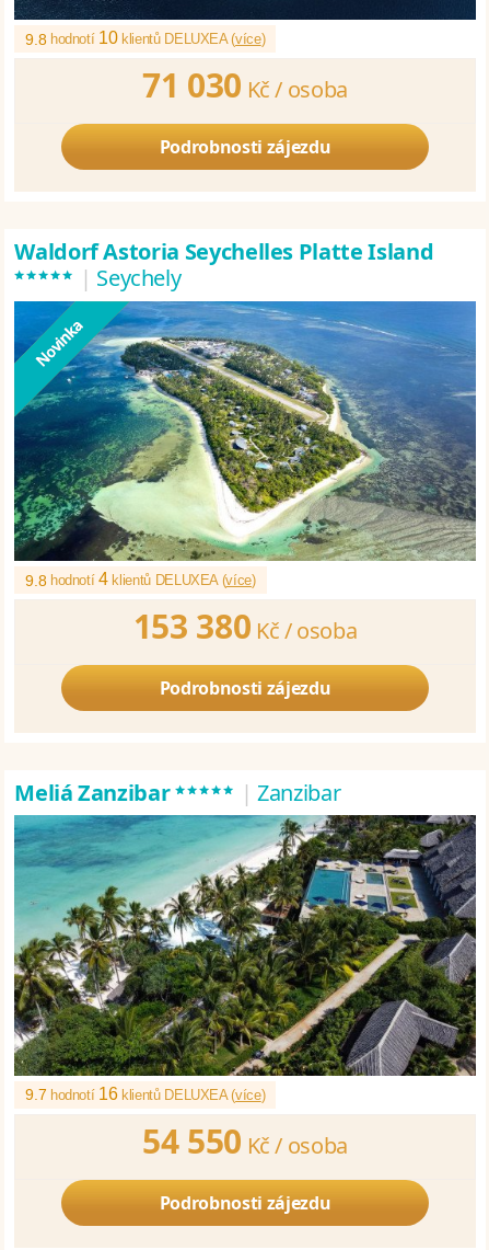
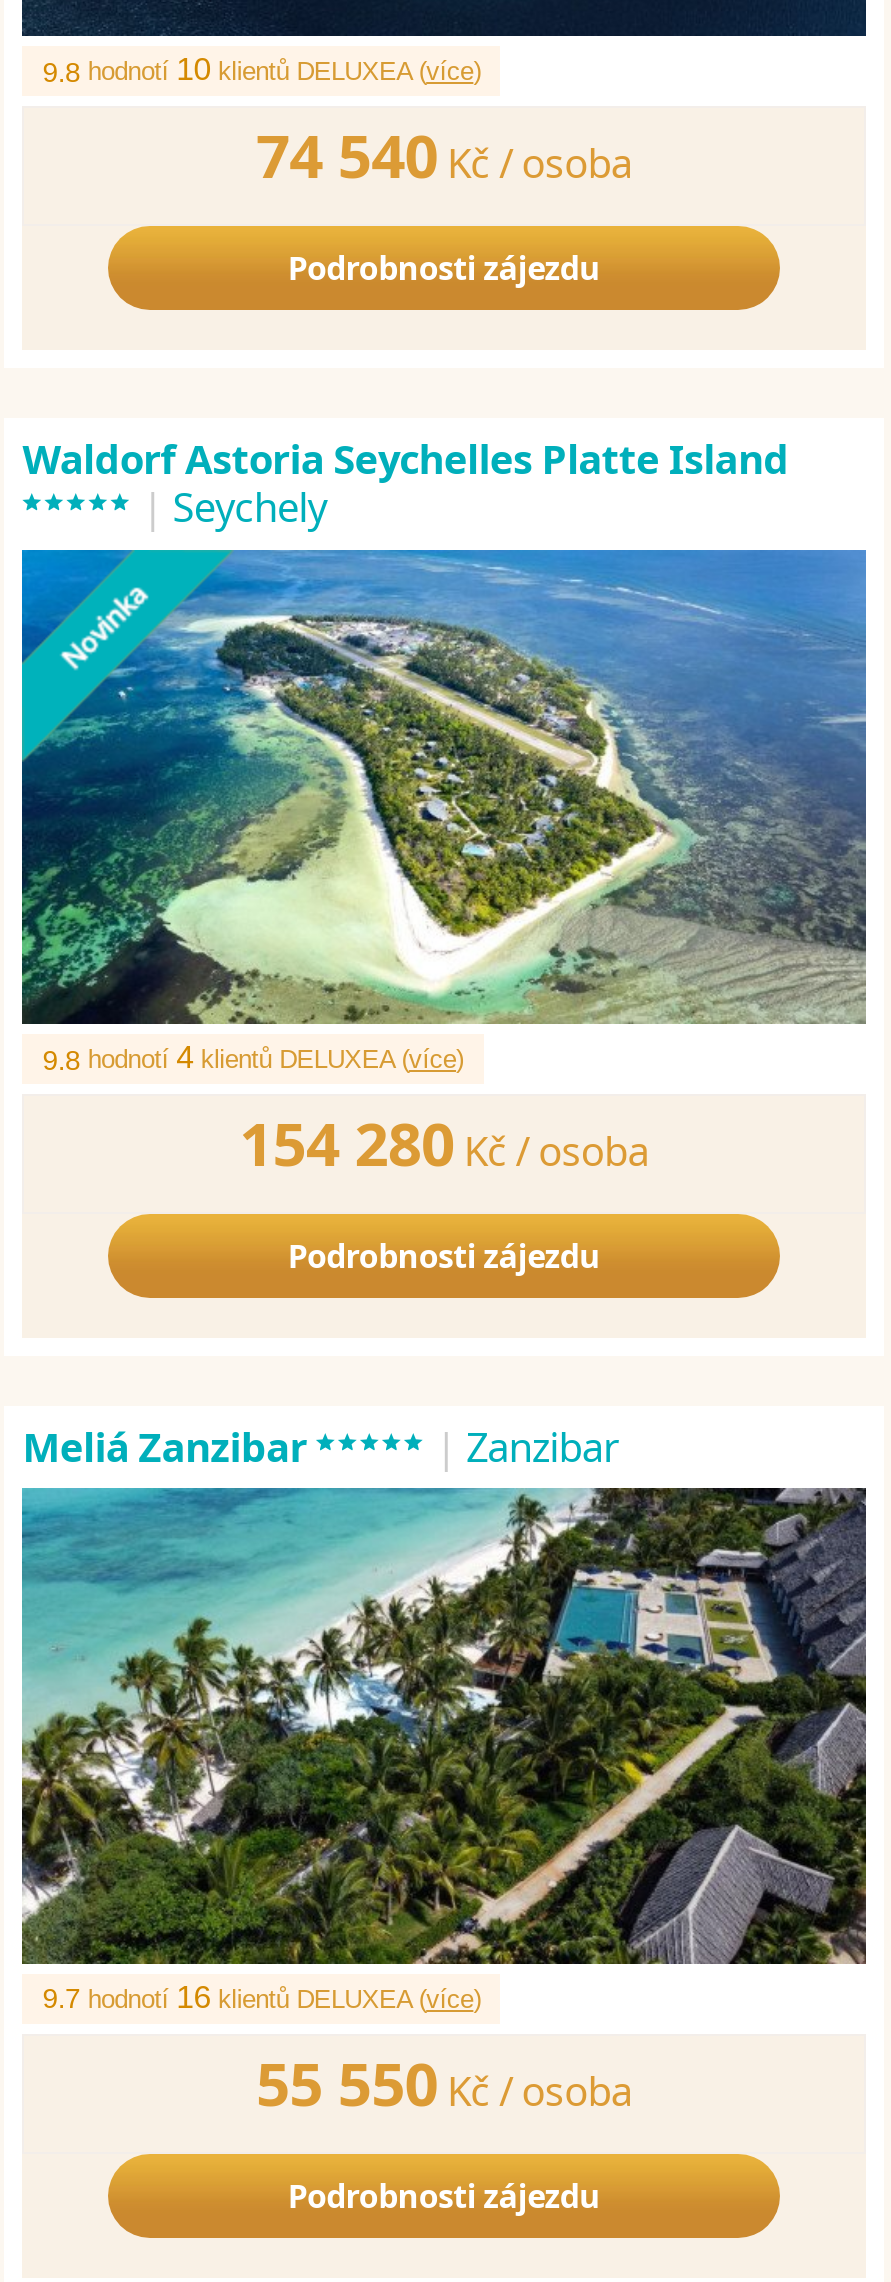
[142,63,348,108] 71 030 Kč /osoba -> [256,115,632,197] 74 540 Kč /osoba
[133,604,357,649] 153 380 Kč /osoba -> [239,1102,649,1184] 154 280 Kč /osoba
[142,1118,348,1163] 54 550 Kč /osoba -> [256,2041,632,2123] 55 550 Kč /osoba

